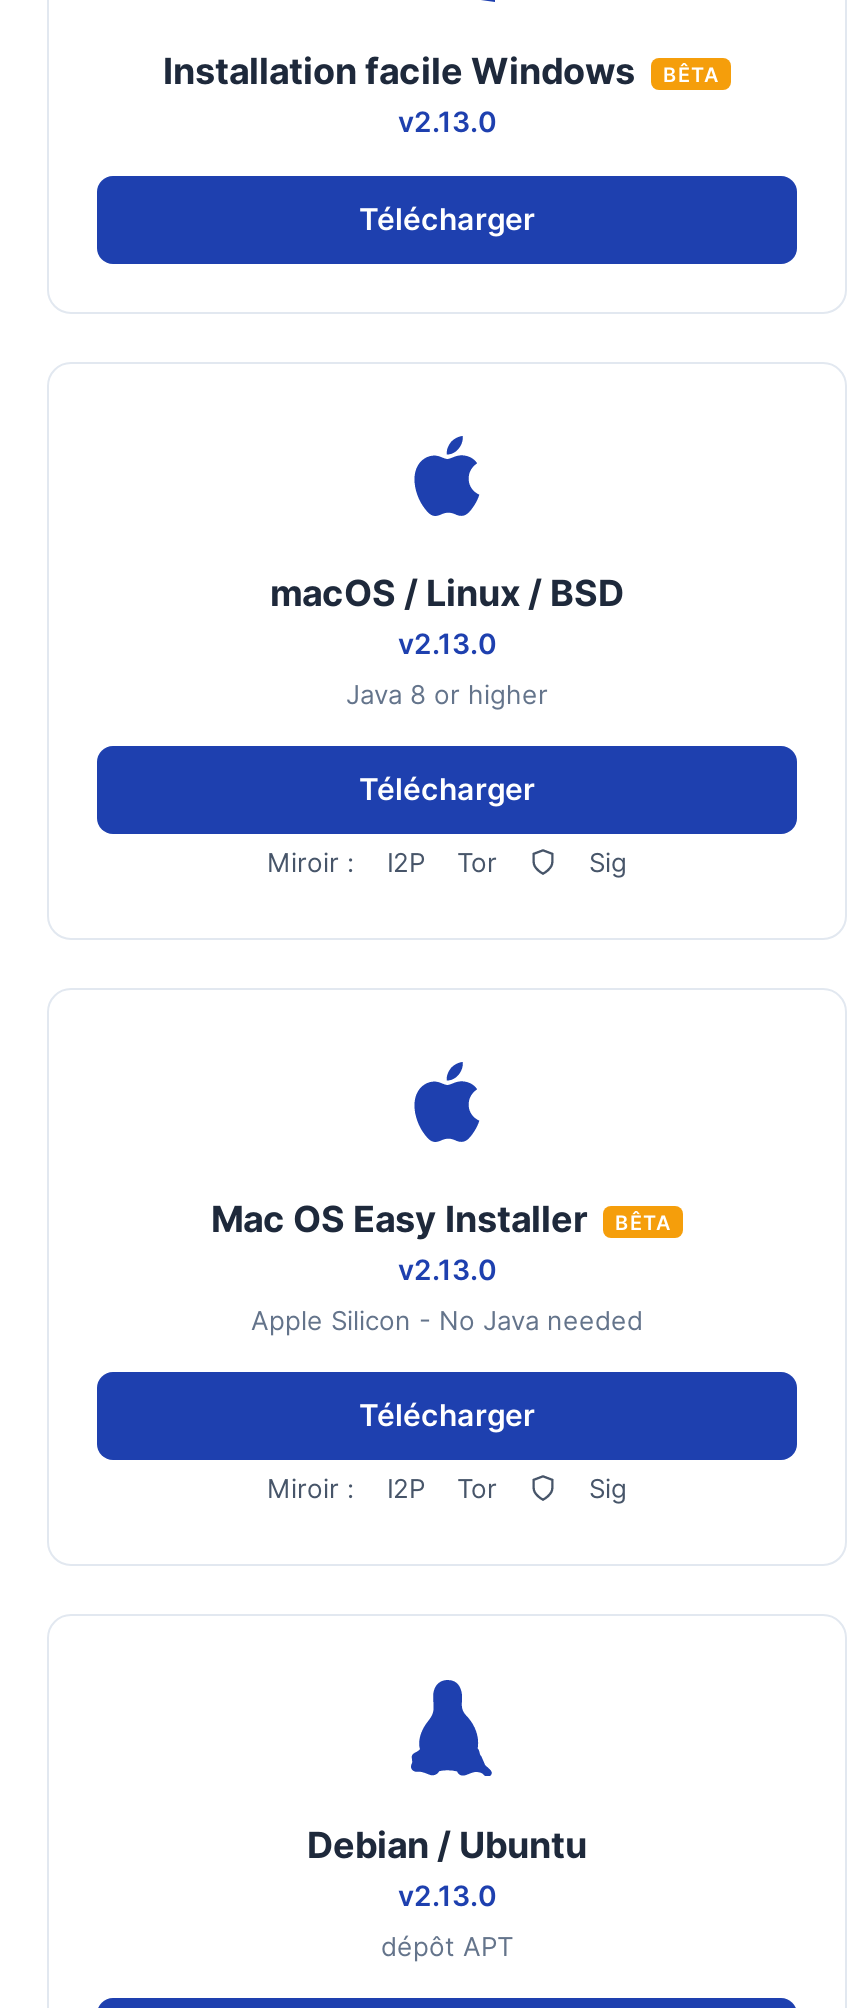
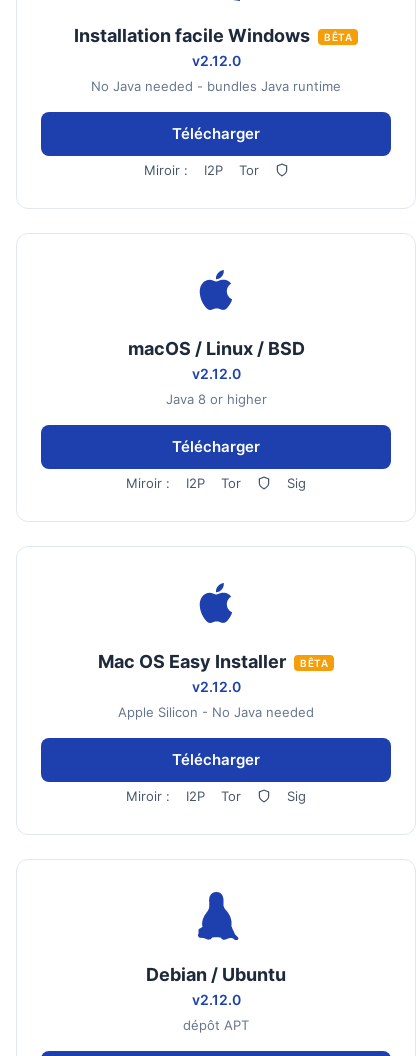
[398,104,496,138] v2.13.0 -> [91,52,341,94] v2.12.0 | No Java needed - bundles Java runtime
none -> [143,162,258,178] Miroir : | I2P | Tor
[398,626,496,660] v2.13.0 -> [191,365,240,382] v2.12.0
[398,1252,496,1286] v2.13.0 -> [191,678,240,695] v2.12.0
[398,1878,496,1912] v2.13.0 -> [191,991,240,1008] v2.12.0

